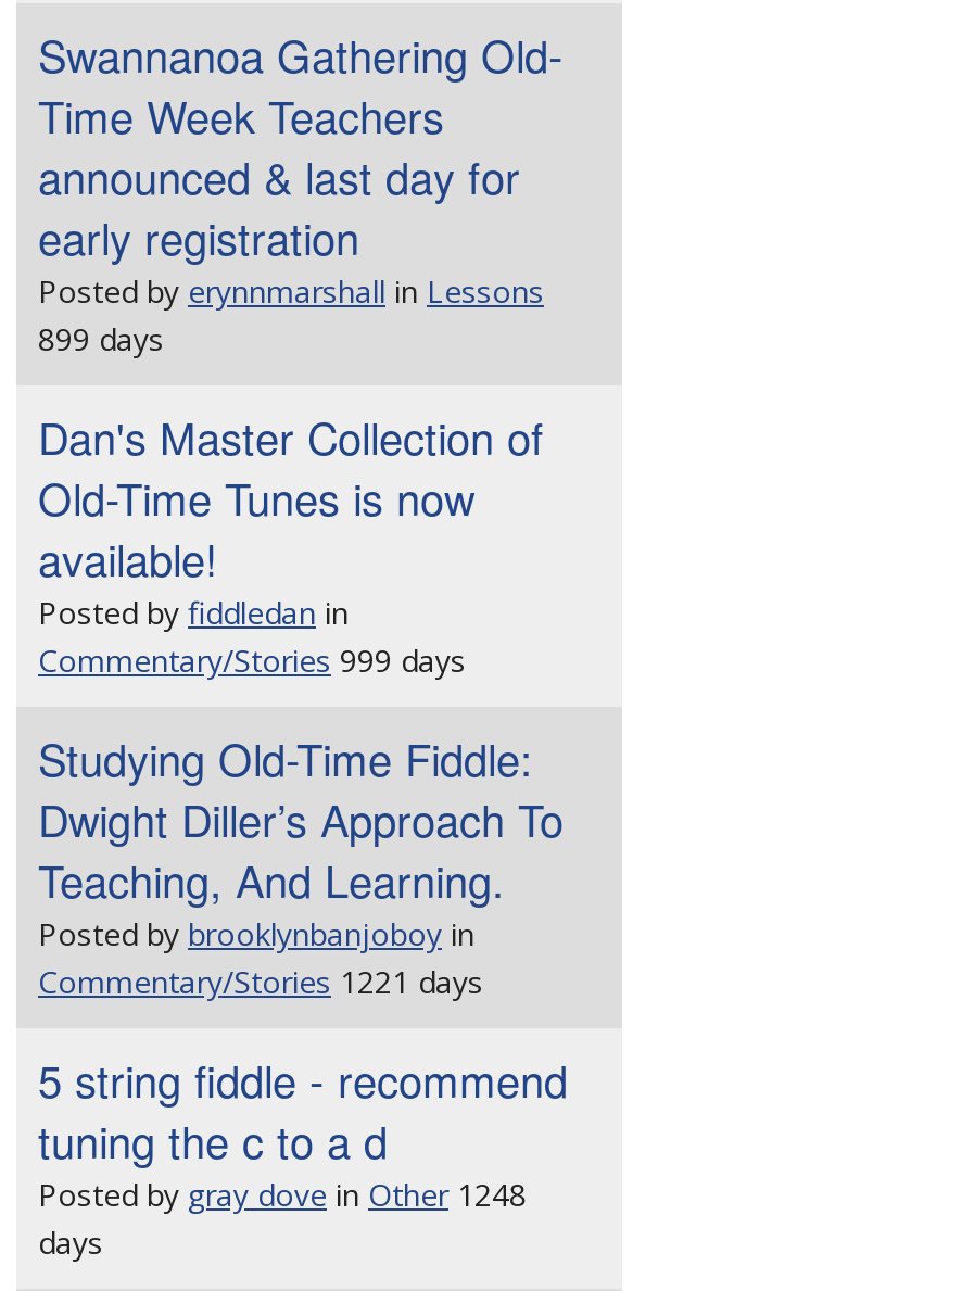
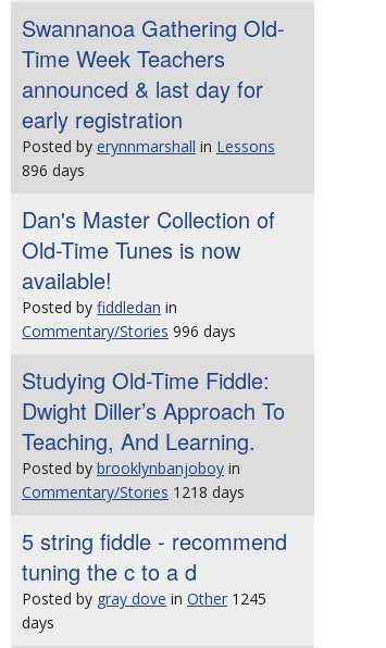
[38,318,164,359] 899 days -> [22,160,85,180] 896 days
[38,640,466,681] Commentary/Stories 999 days -> [22,321,236,341] Commentary/Stories 996 days
[38,961,483,1002] Commentary/Stories 1221 days -> [22,482,245,502] Commentary/Stories 1218 days
[38,1174,527,1215] Posted by gray dove in Other 1248 -> [22,588,266,609] Posted by gray dove in Other 1245

